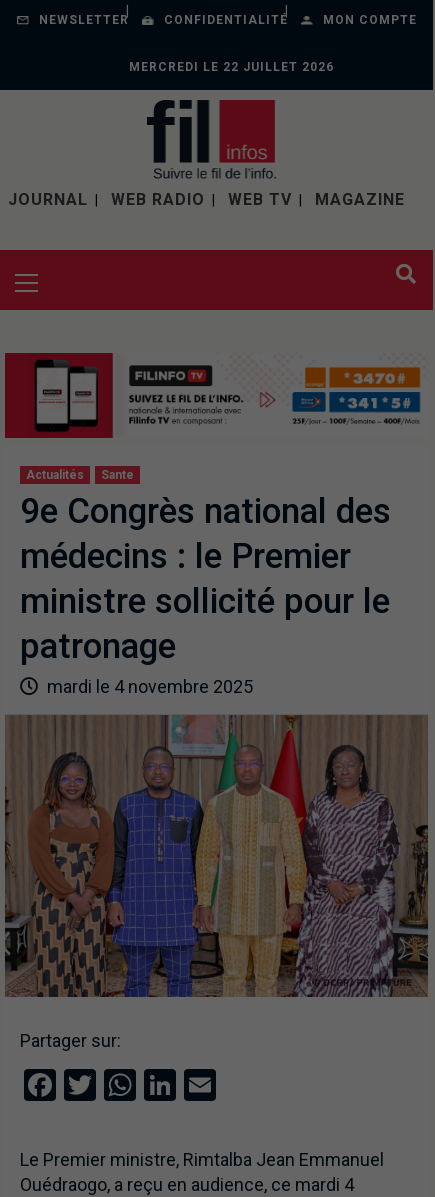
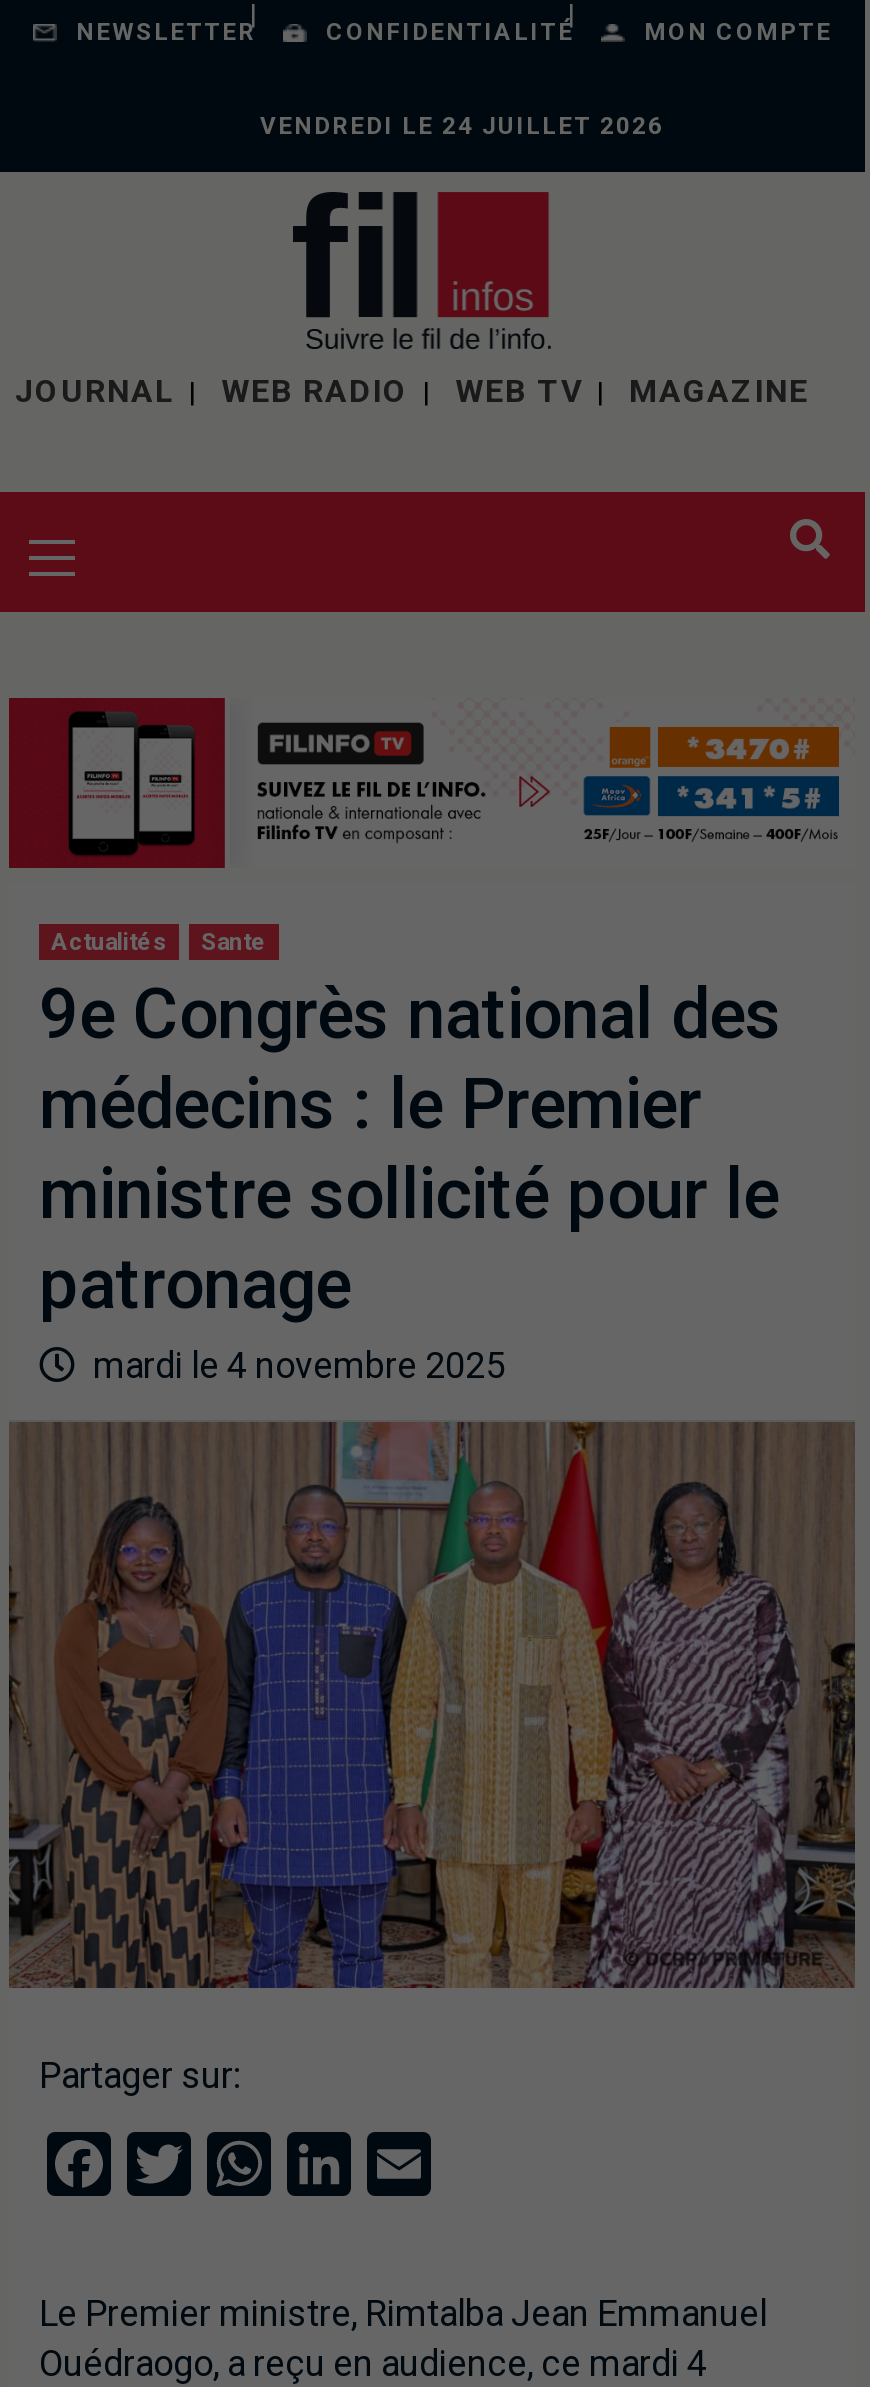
[129,60,334,74] MERCREDI LE 22 JUILLET 2026 -> [260,112,664,140] VENDREDI LE 24 JUILLET 2026

